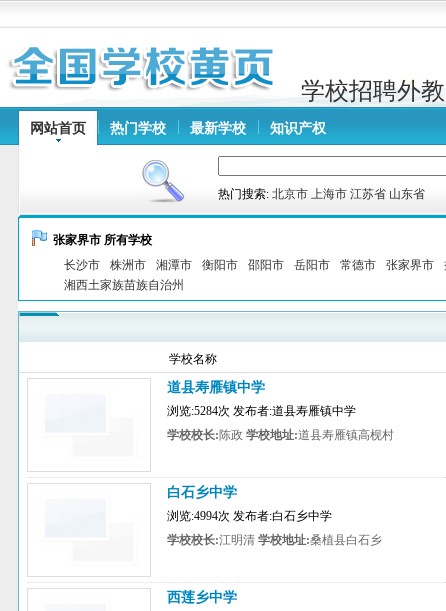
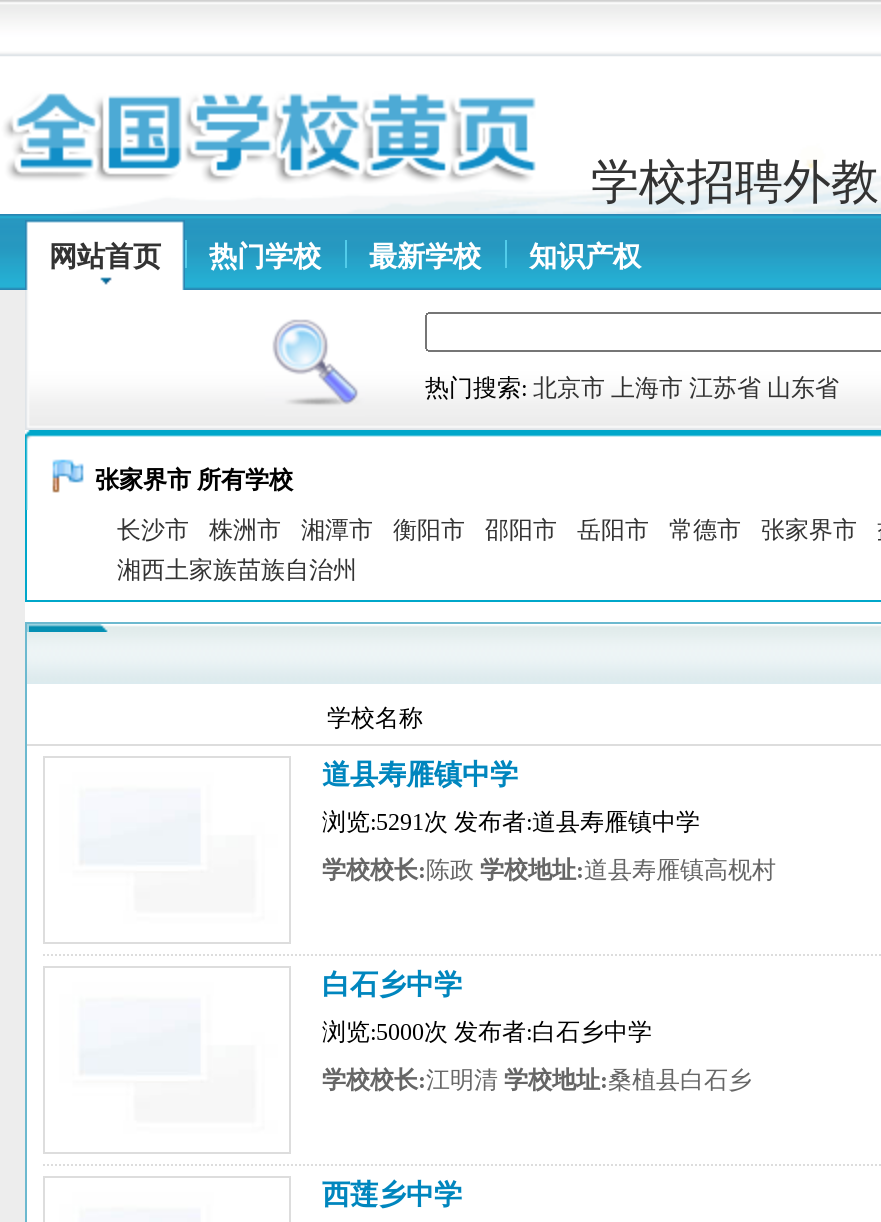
[166,404,355,418] 浏览:5284次 发布者:道县寿雁镇中学 -> [322,808,700,836] 浏览:5291次 发布者:道县寿雁镇中学
[166,509,331,523] 浏览:4994次 发布者:白石乡中学 -> [322,1018,652,1046] 浏览:5000次 发布者:白石乡中学

